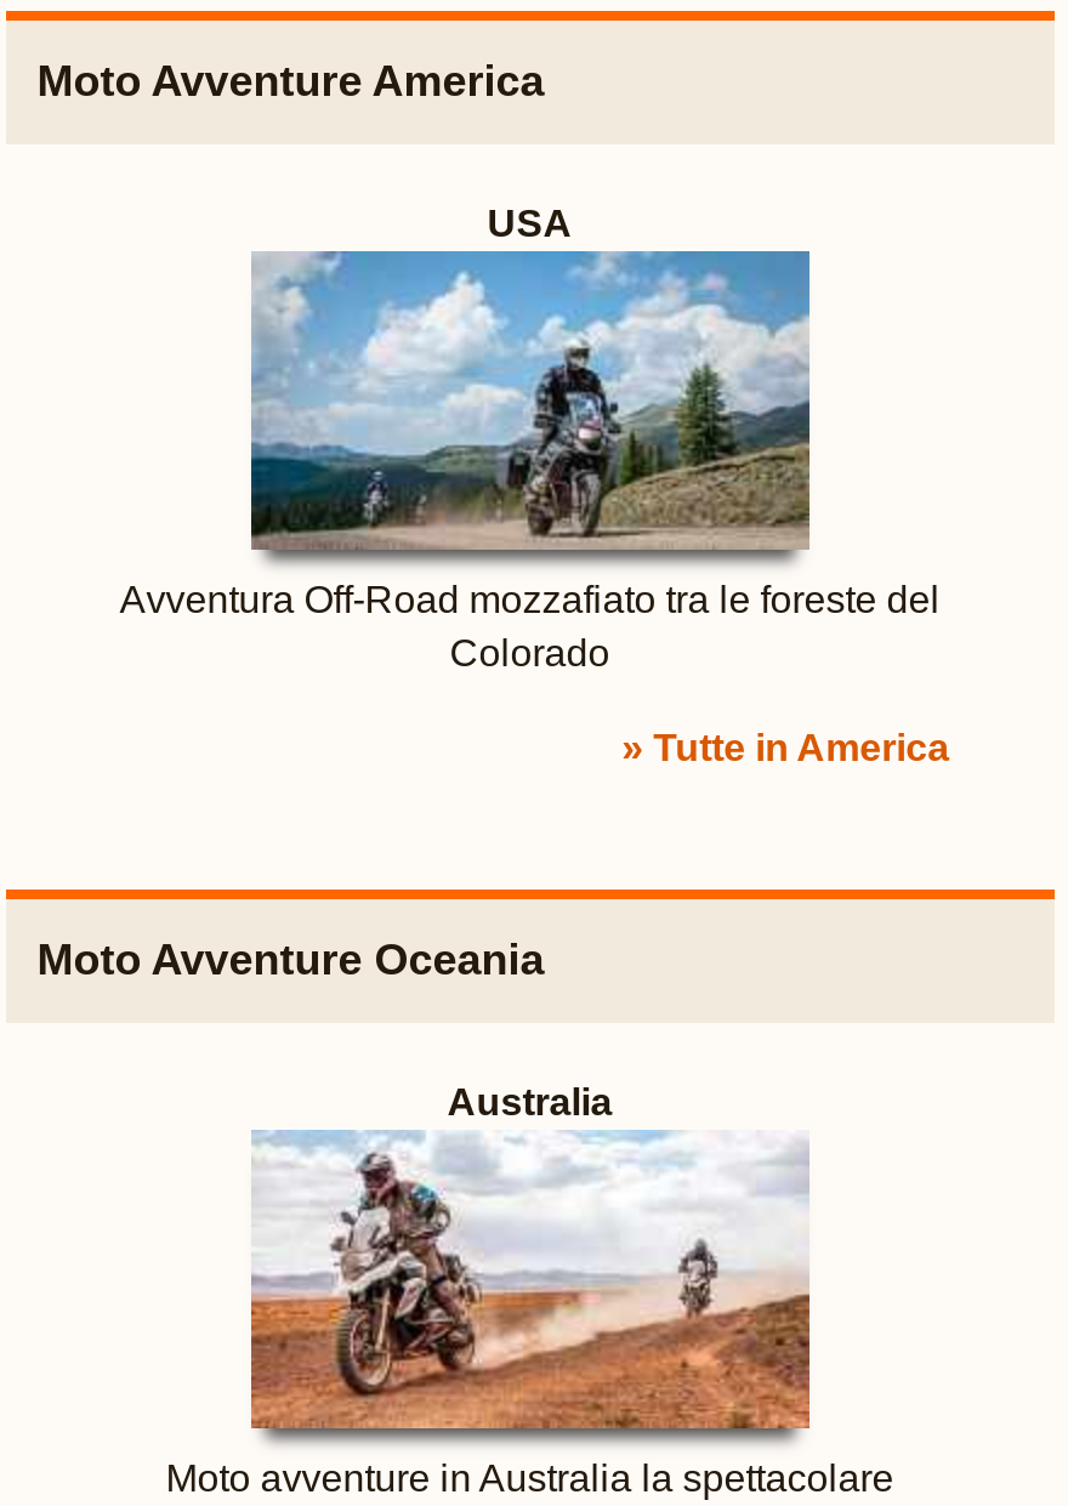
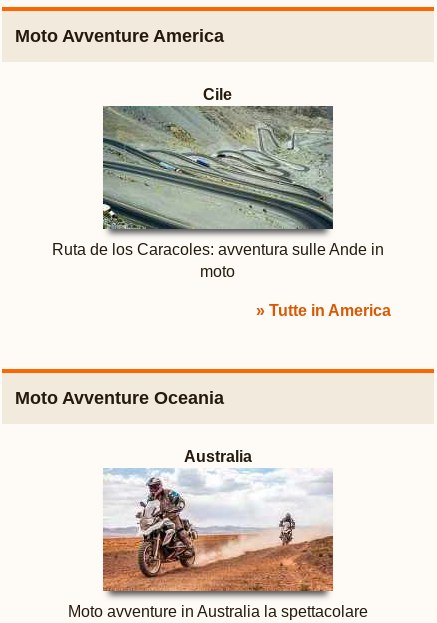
[487,202,572,243] USA -> [203,86,232,103] Cile
[120,249,940,673] [image] | Avventura Off-Road mozzafiato tra le foreste del | Colorado -> [52,105,384,280] [image] | Ruta de los Caracoles: avventura sulle Ande in | moto

